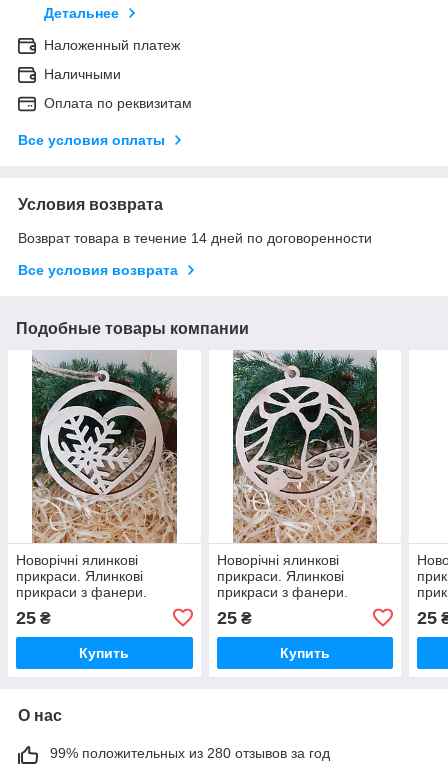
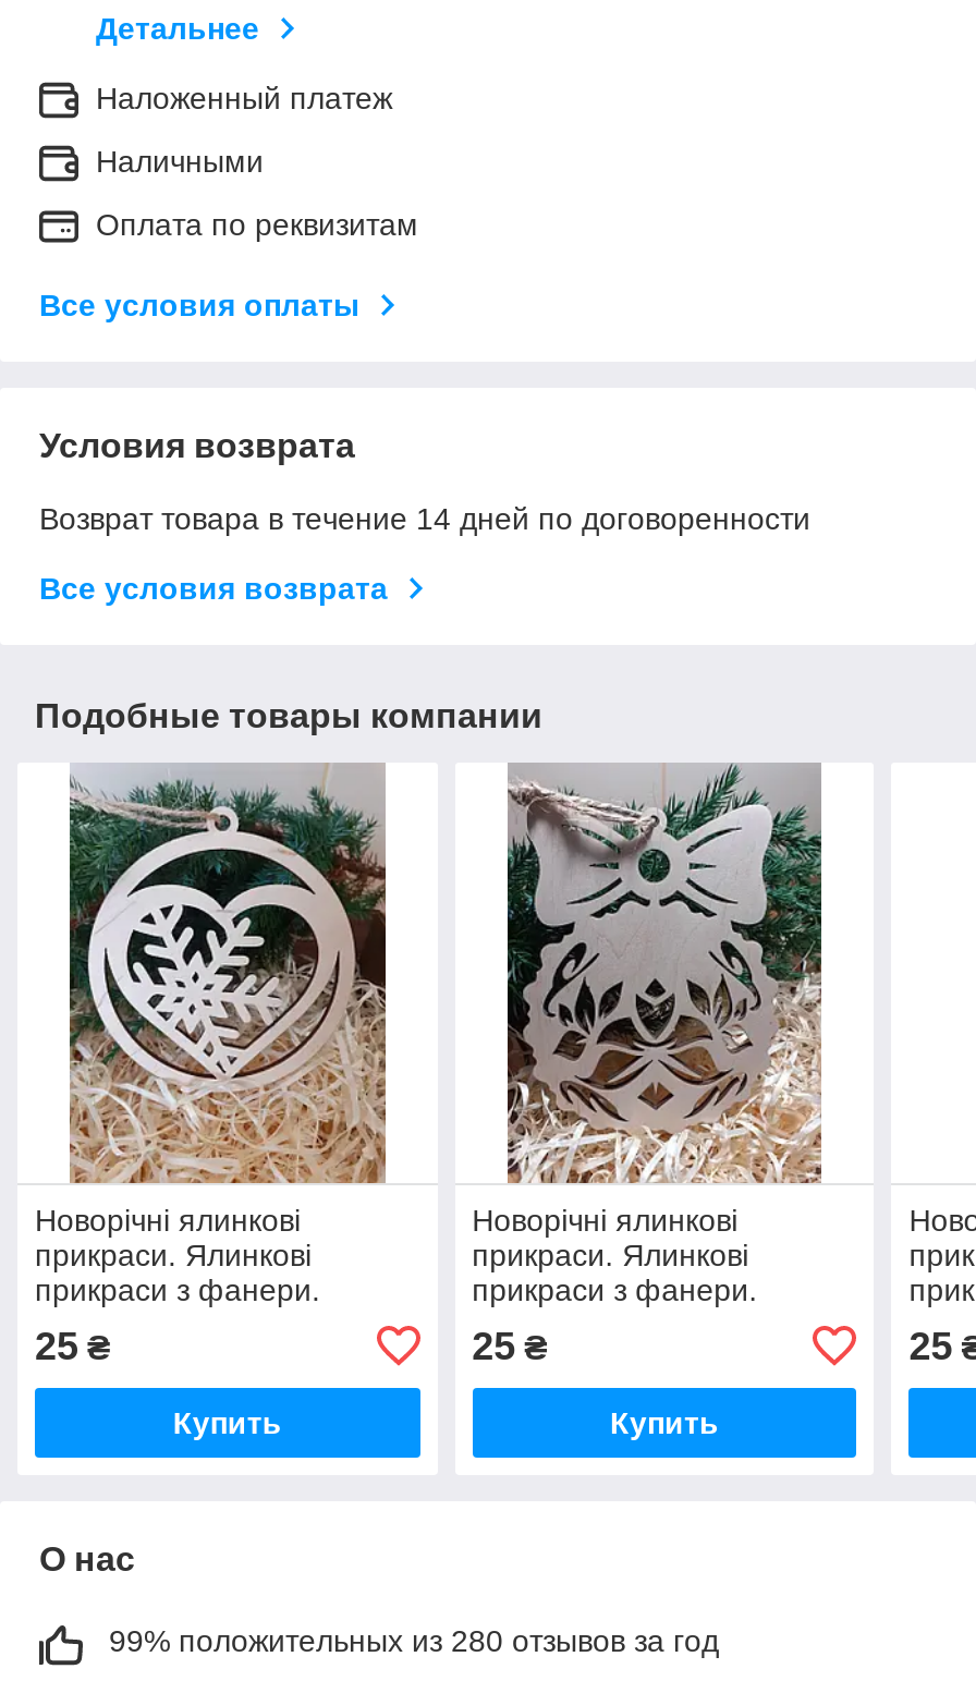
[232,350,377,543] [image] -> [508,765,821,1183] [image]

